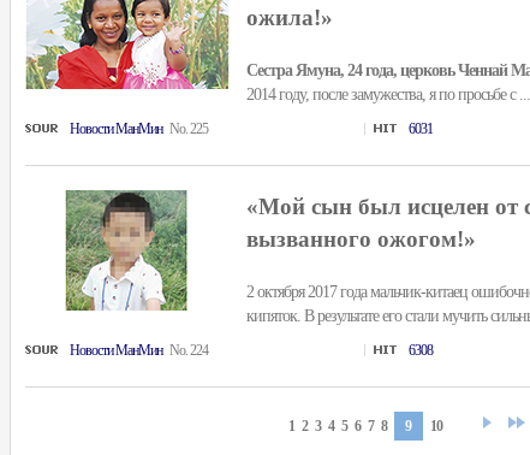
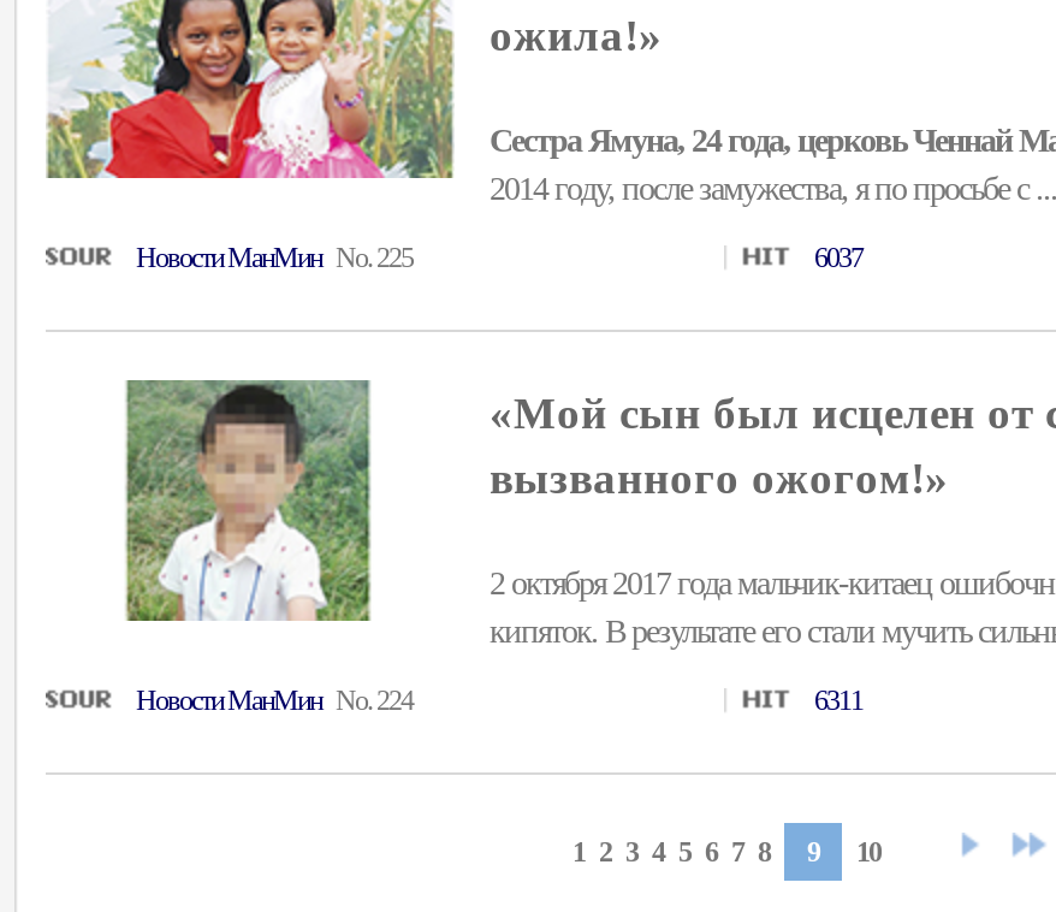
[409,120,433,137] 6031 -> [814,241,862,274] 6037
[409,342,433,359] 6308 -> [814,683,862,717] 6311

